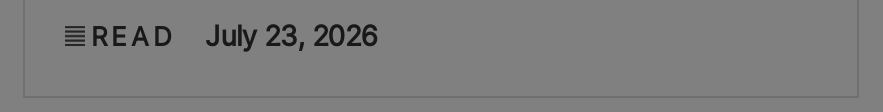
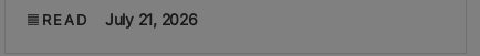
[91,17,378,51] READ July 23, 2026 -> [42,9,197,28] READ July 21, 2026

